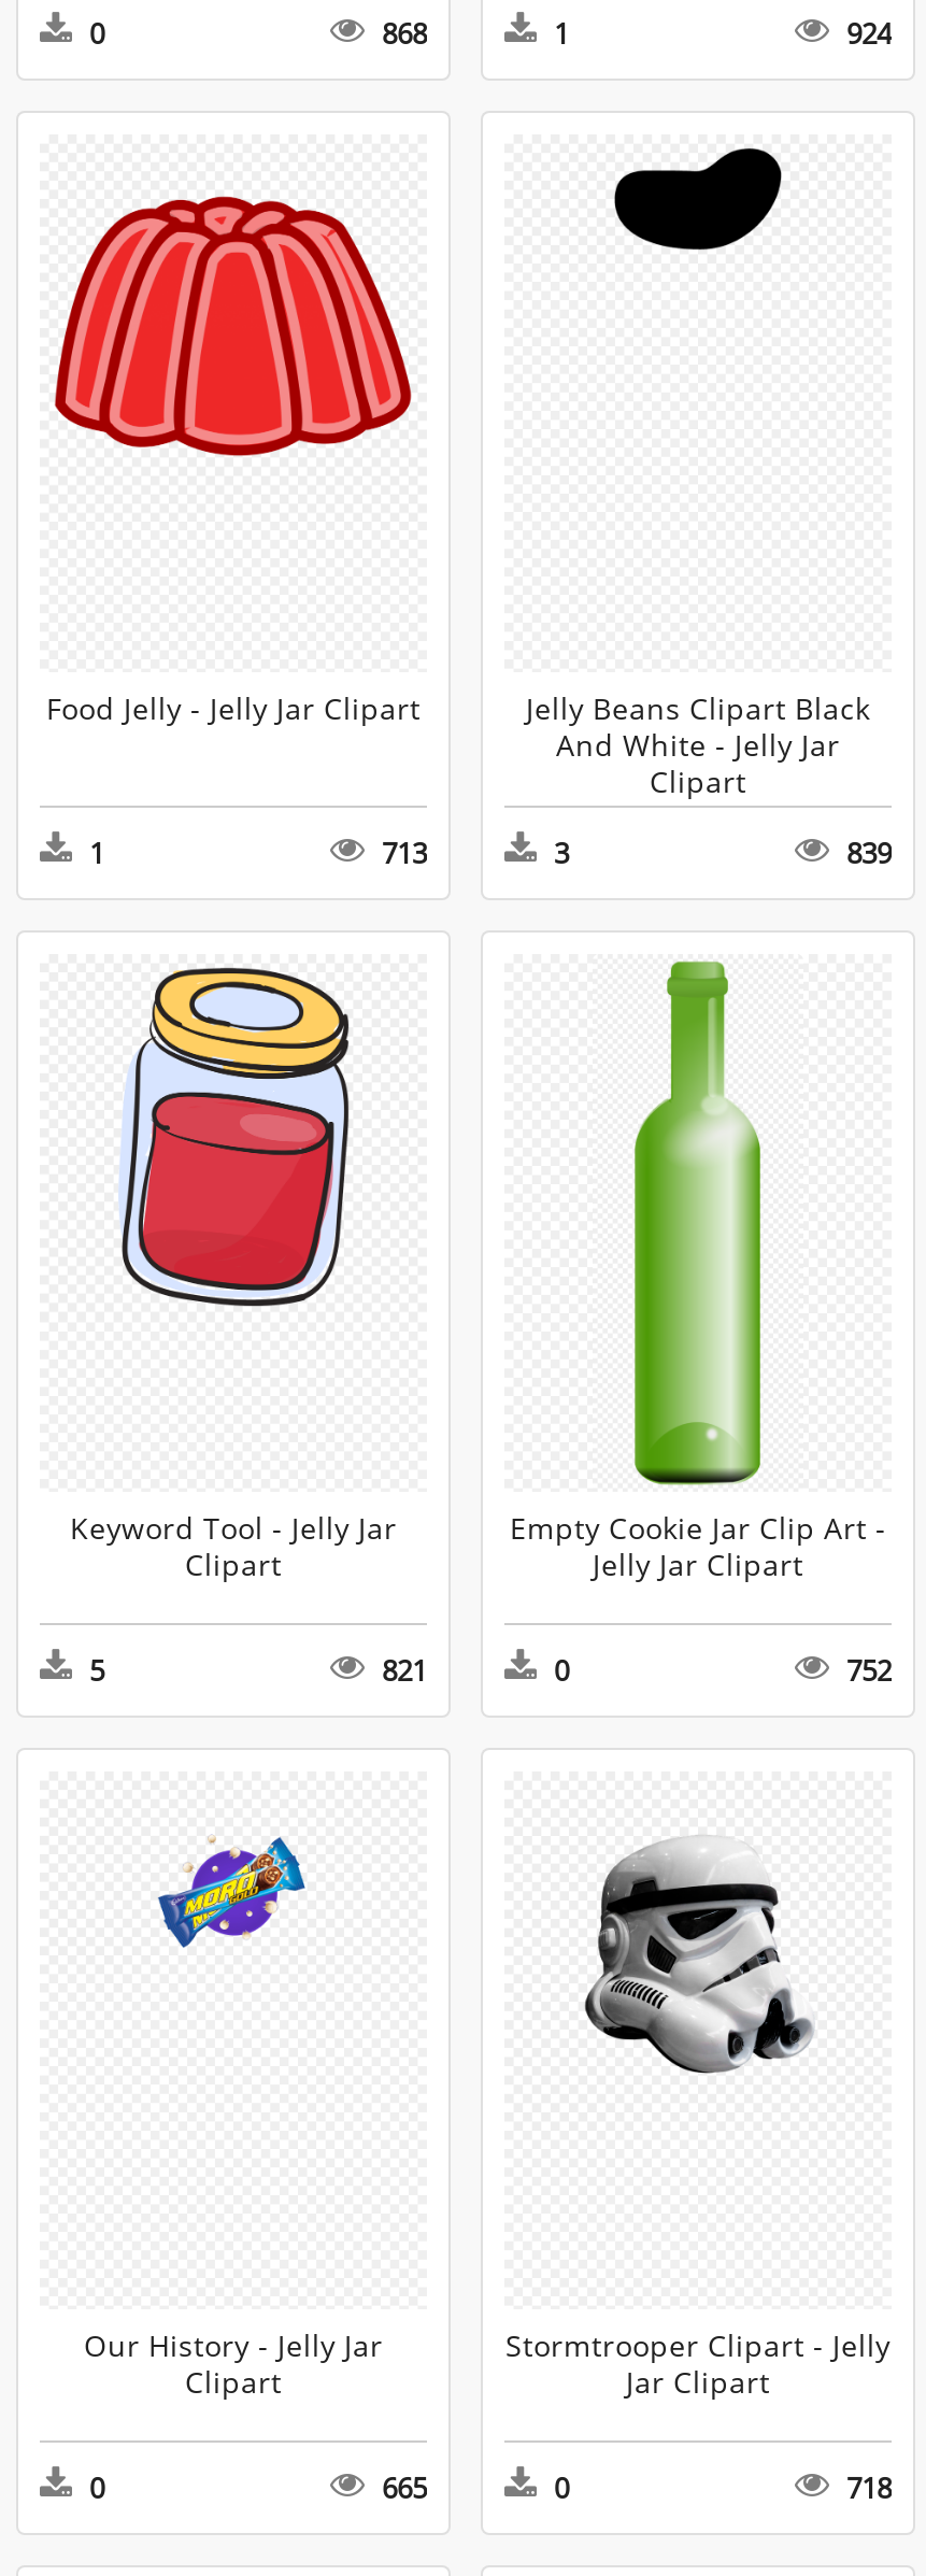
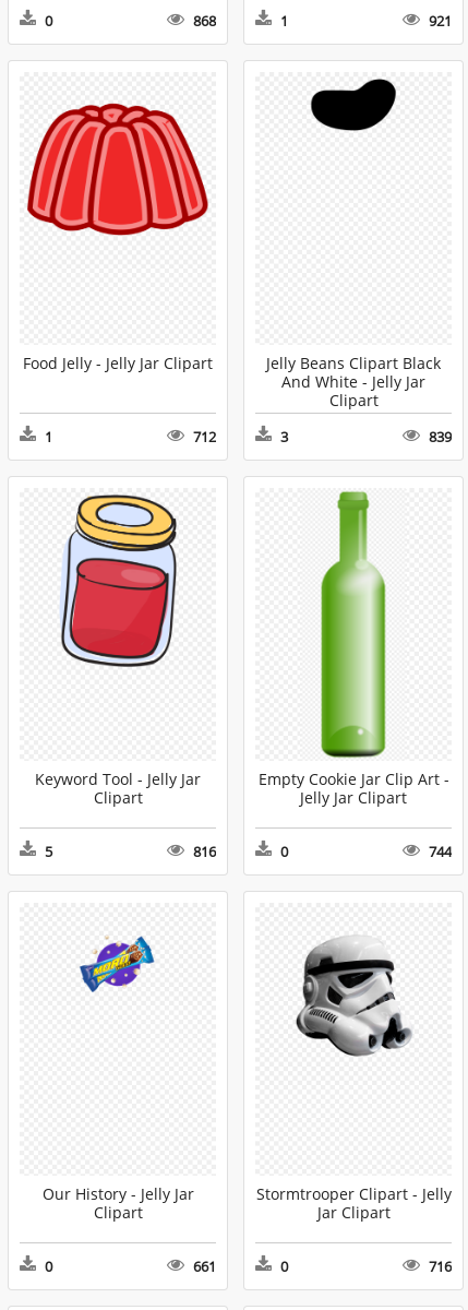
[846,14,892,53] 924 -> [429,11,452,31] 921
[382,832,427,871] 713 -> [193,426,216,446] 712
[382,1651,427,1690] 821 -> [193,842,216,861] 816
[846,1651,892,1690] 752 -> [429,842,452,861] 744
[382,2469,427,2508] 665 -> [193,1257,216,1276] 661
[846,2469,892,2508] 718 -> [429,1257,452,1276] 716

